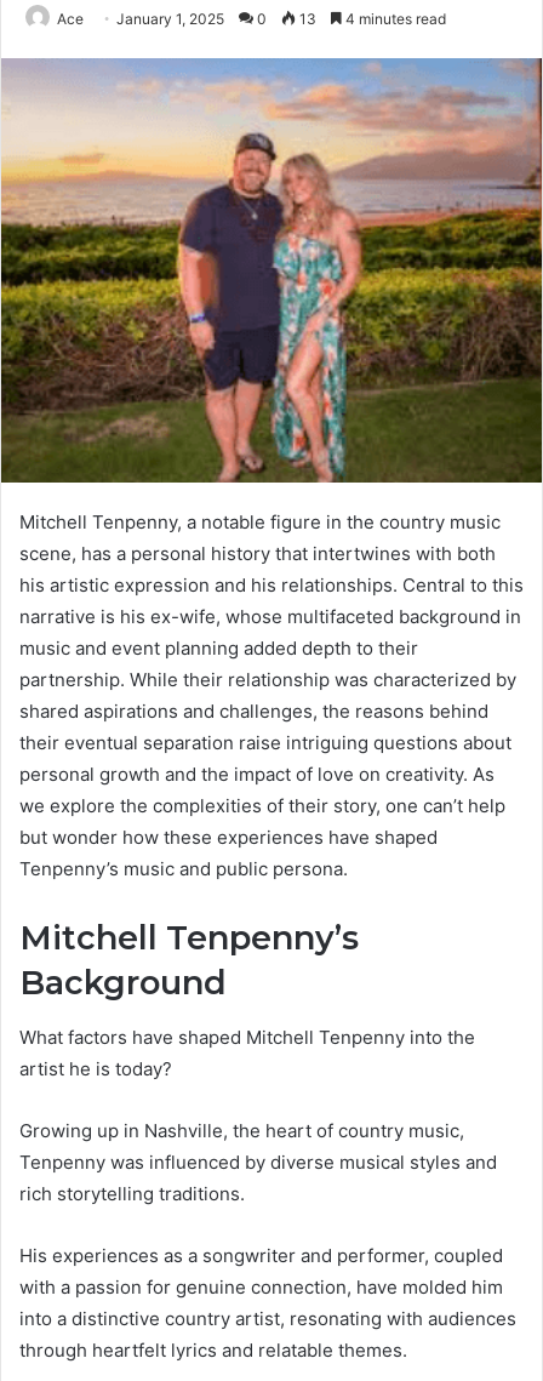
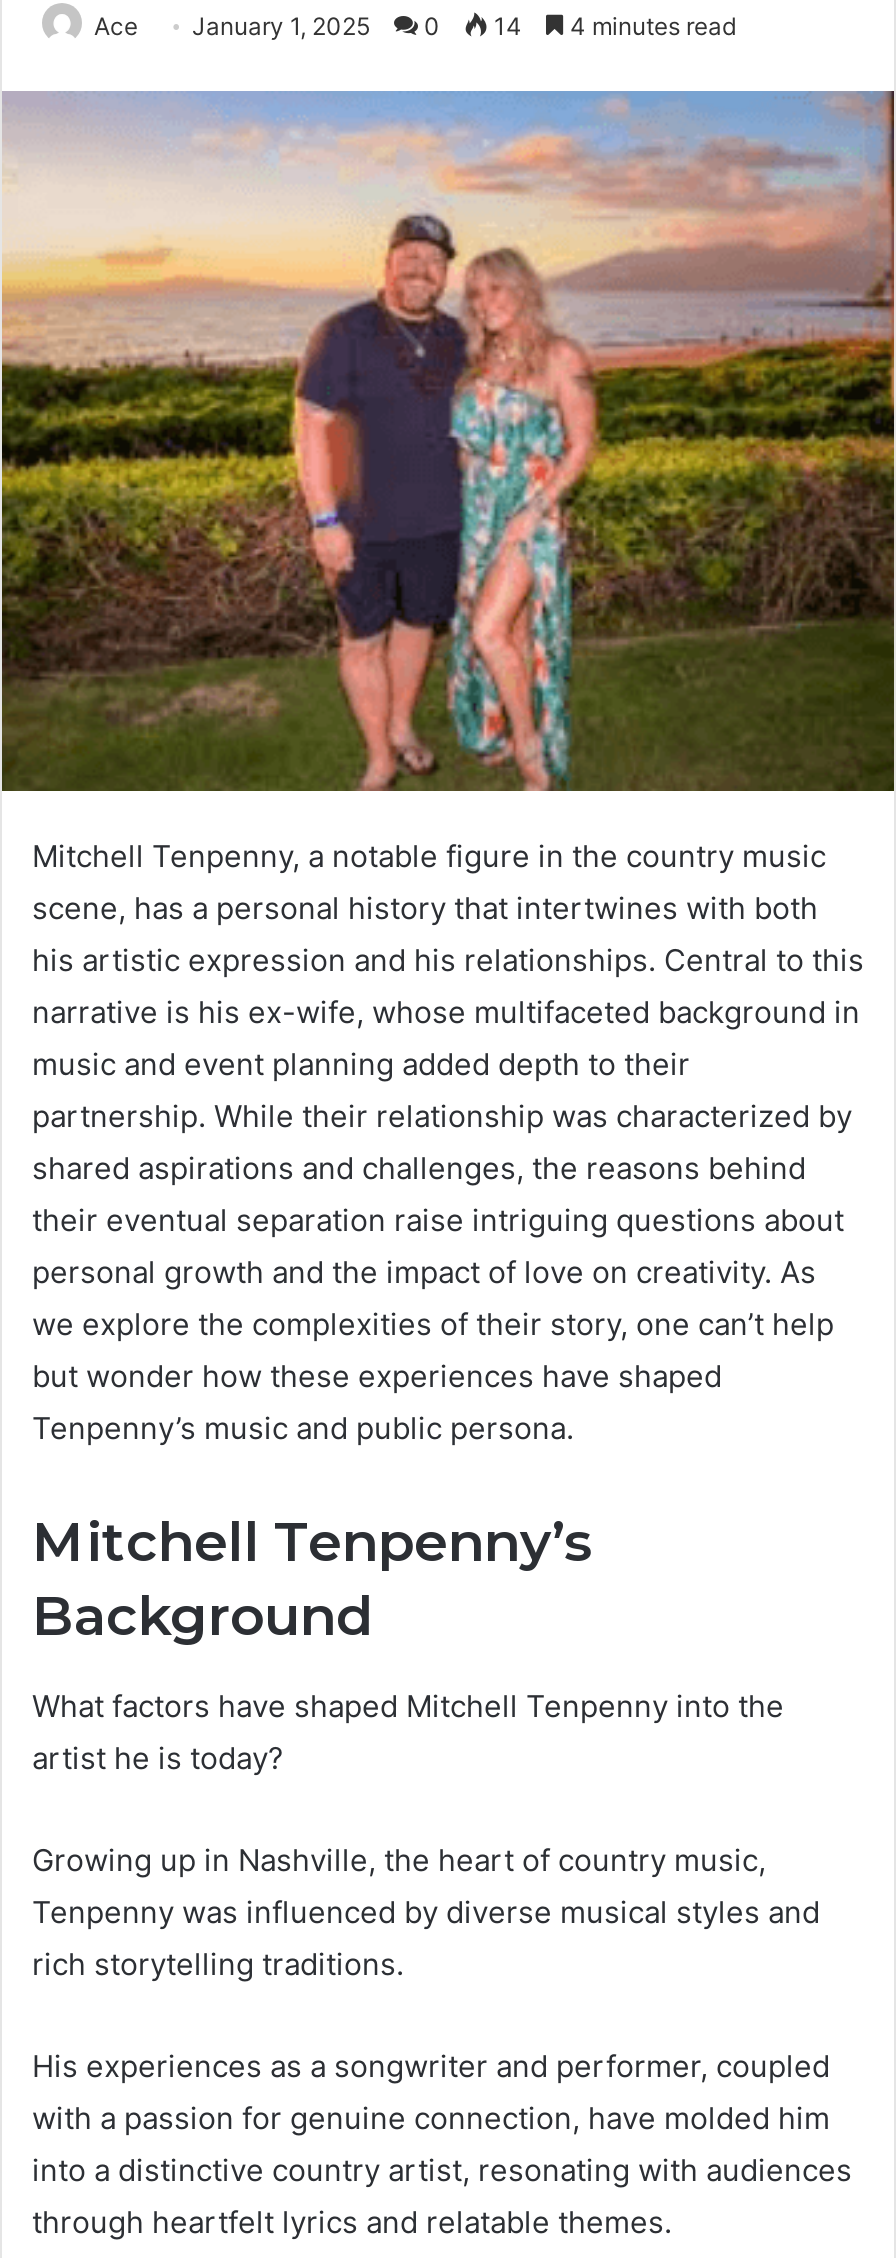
[57,10,446,28] Ace January 1, 2025 0 13 4 minutes read -> [94,11,736,41] Ace January 1, 2025 0 14 4 minutes read

